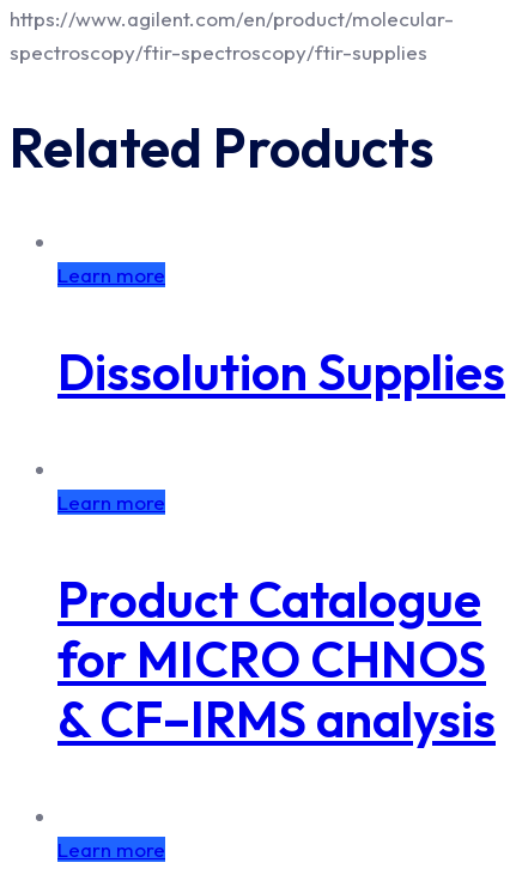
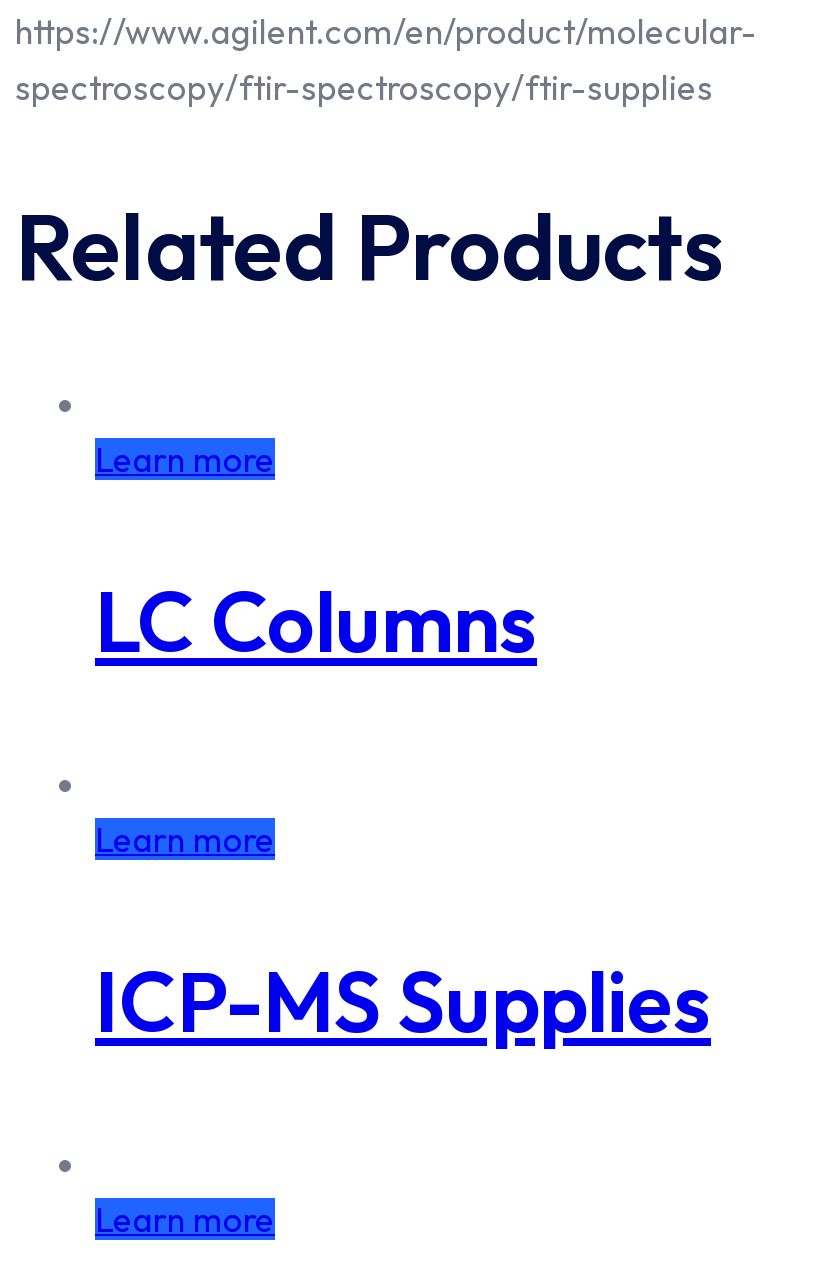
[57,340,505,404] Dissolution Supplies -> [95,568,537,674] LC Columns
[57,568,496,751] Product Catalogue | for MICRO CHNOS | & CF–IRMS analysis -> [95,948,711,1054] ICP-MS Supplies

